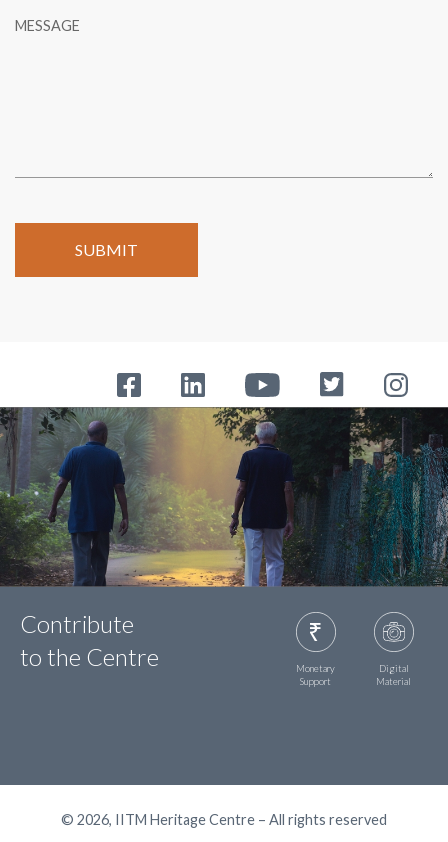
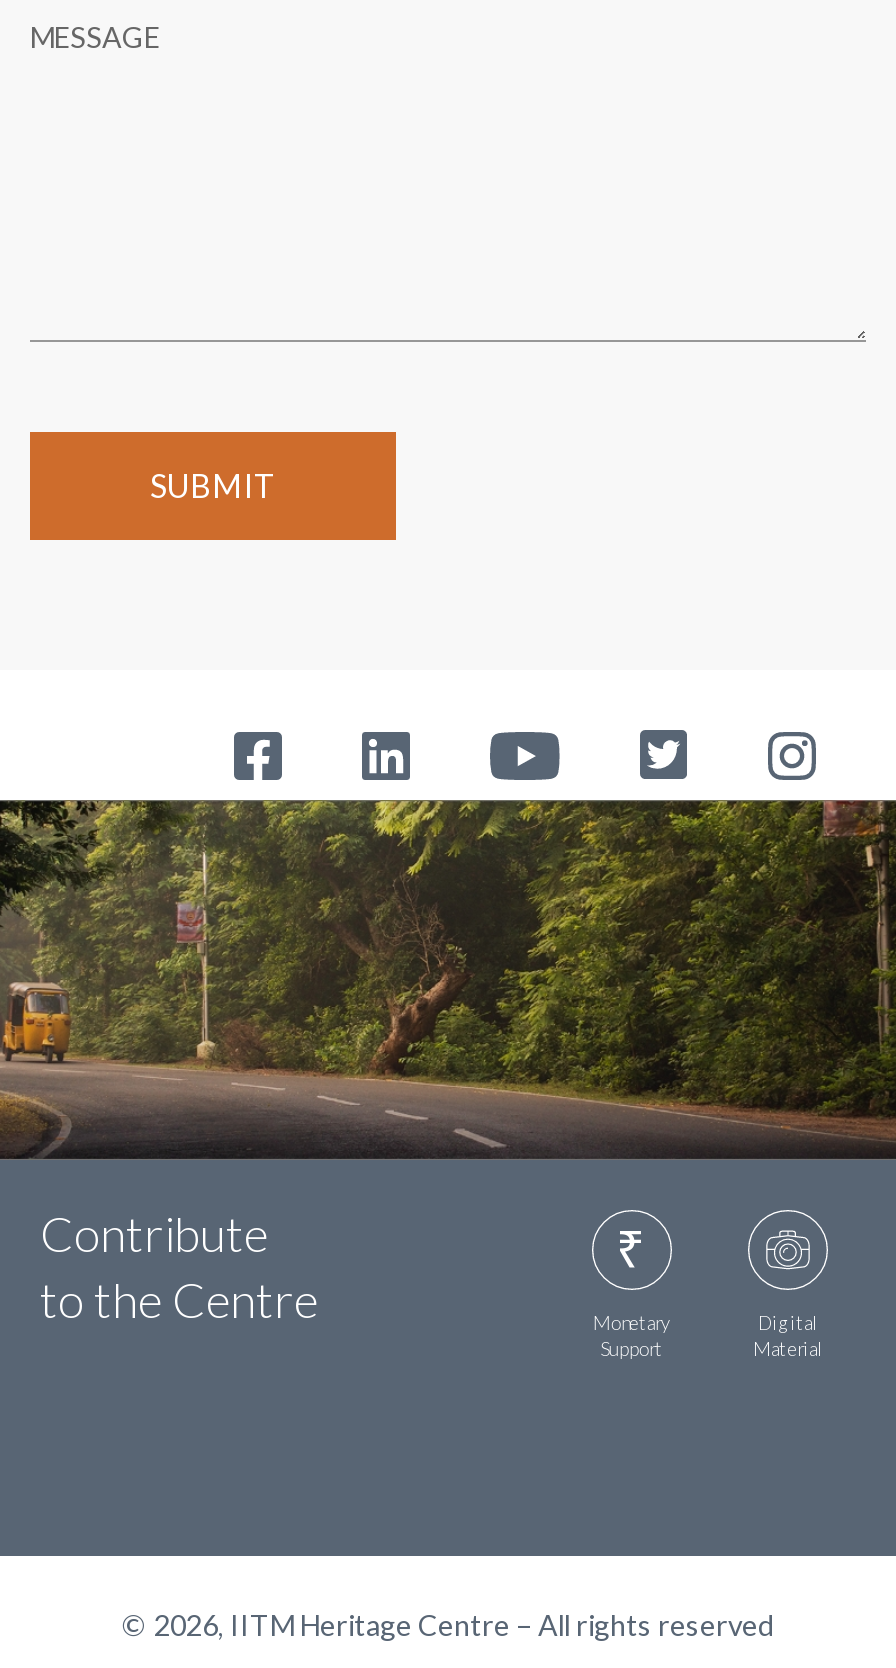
[3,407,445,588] [image] -> [6,800,890,1160] [image]

